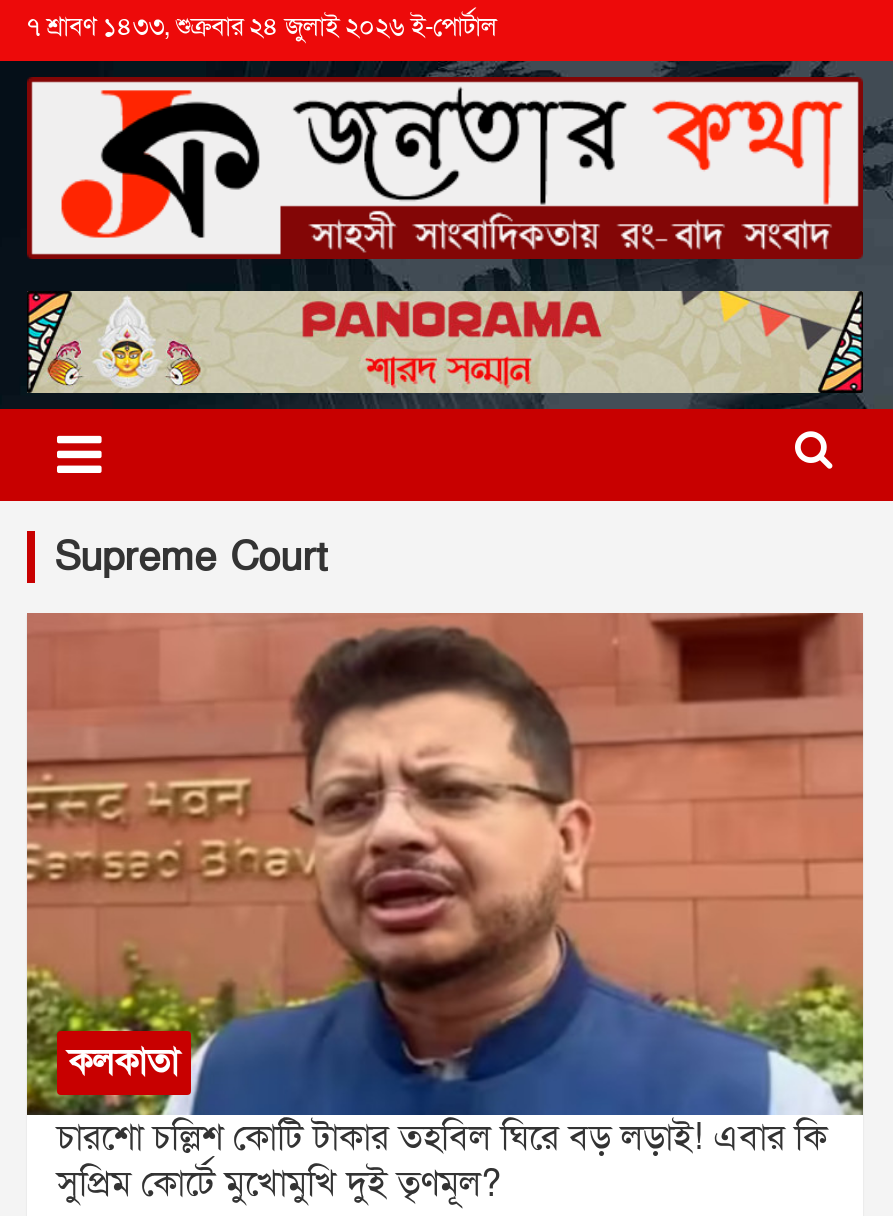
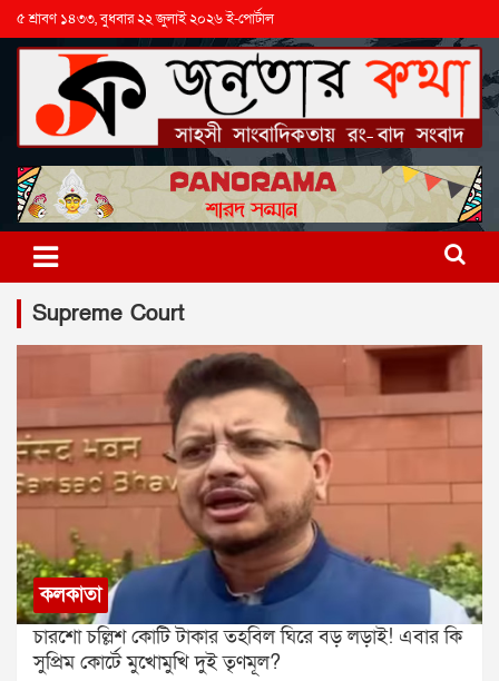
[27,9,497,45] ৭ শ্রাবণ ১৪৩৩, শুক্রবার ২৪ জুলাই ২০২৬ ই-পোর্টাল -> [17,9,274,29] ৫ শ্রাবণ ১৪৩৩, বুধবার ২২ জুলাই ২০২৬ ই-পোর্টাল

